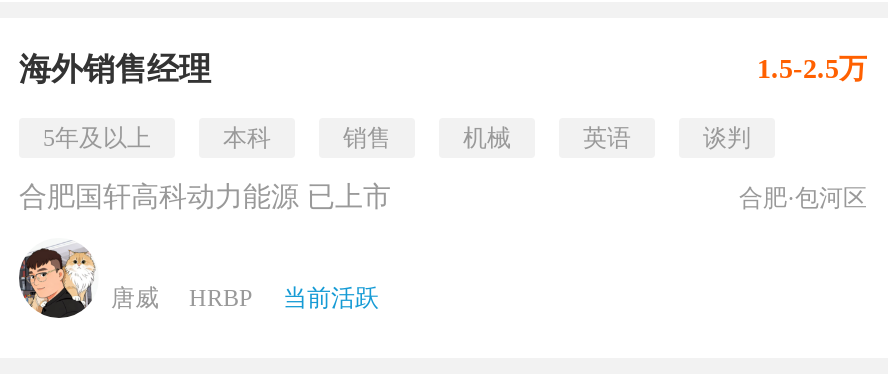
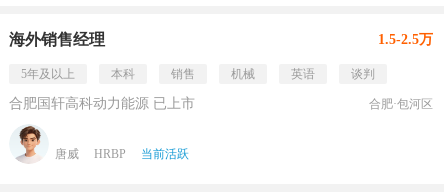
[17,242,97,320] [image] -> [9,125,47,164] [image]

